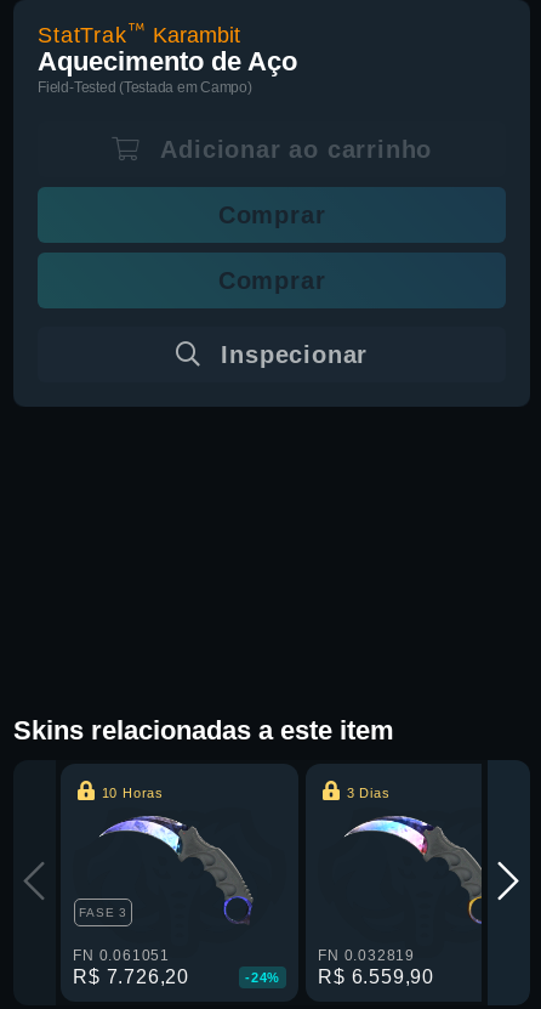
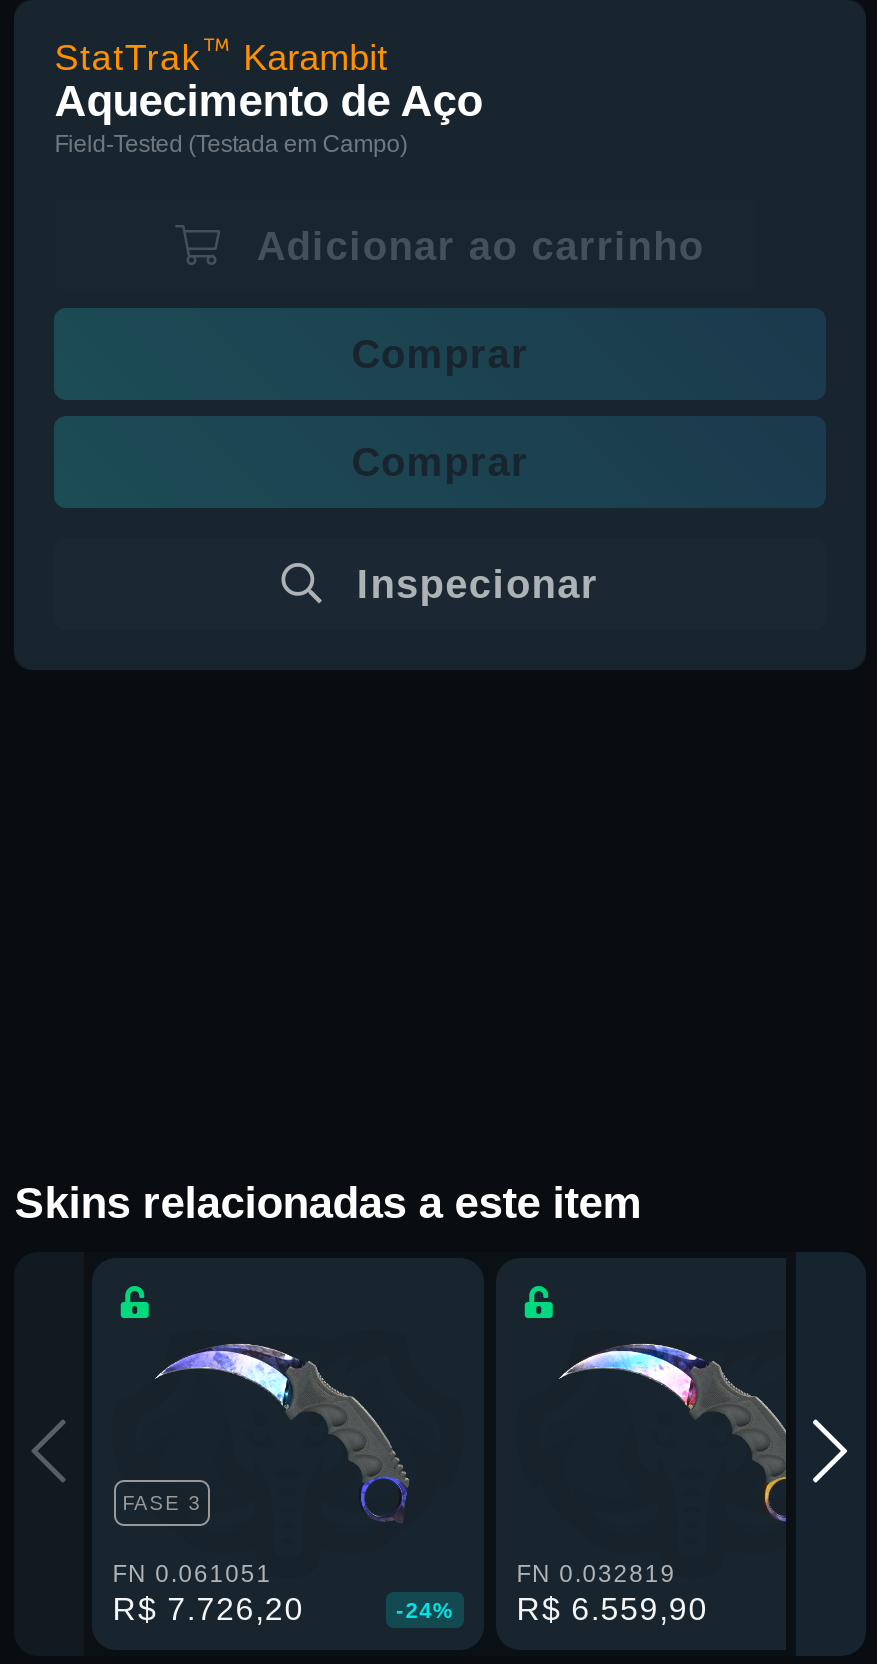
[97,785,164,800] 10 Horas -> none
[342,785,390,800] 3 Dias -> none

